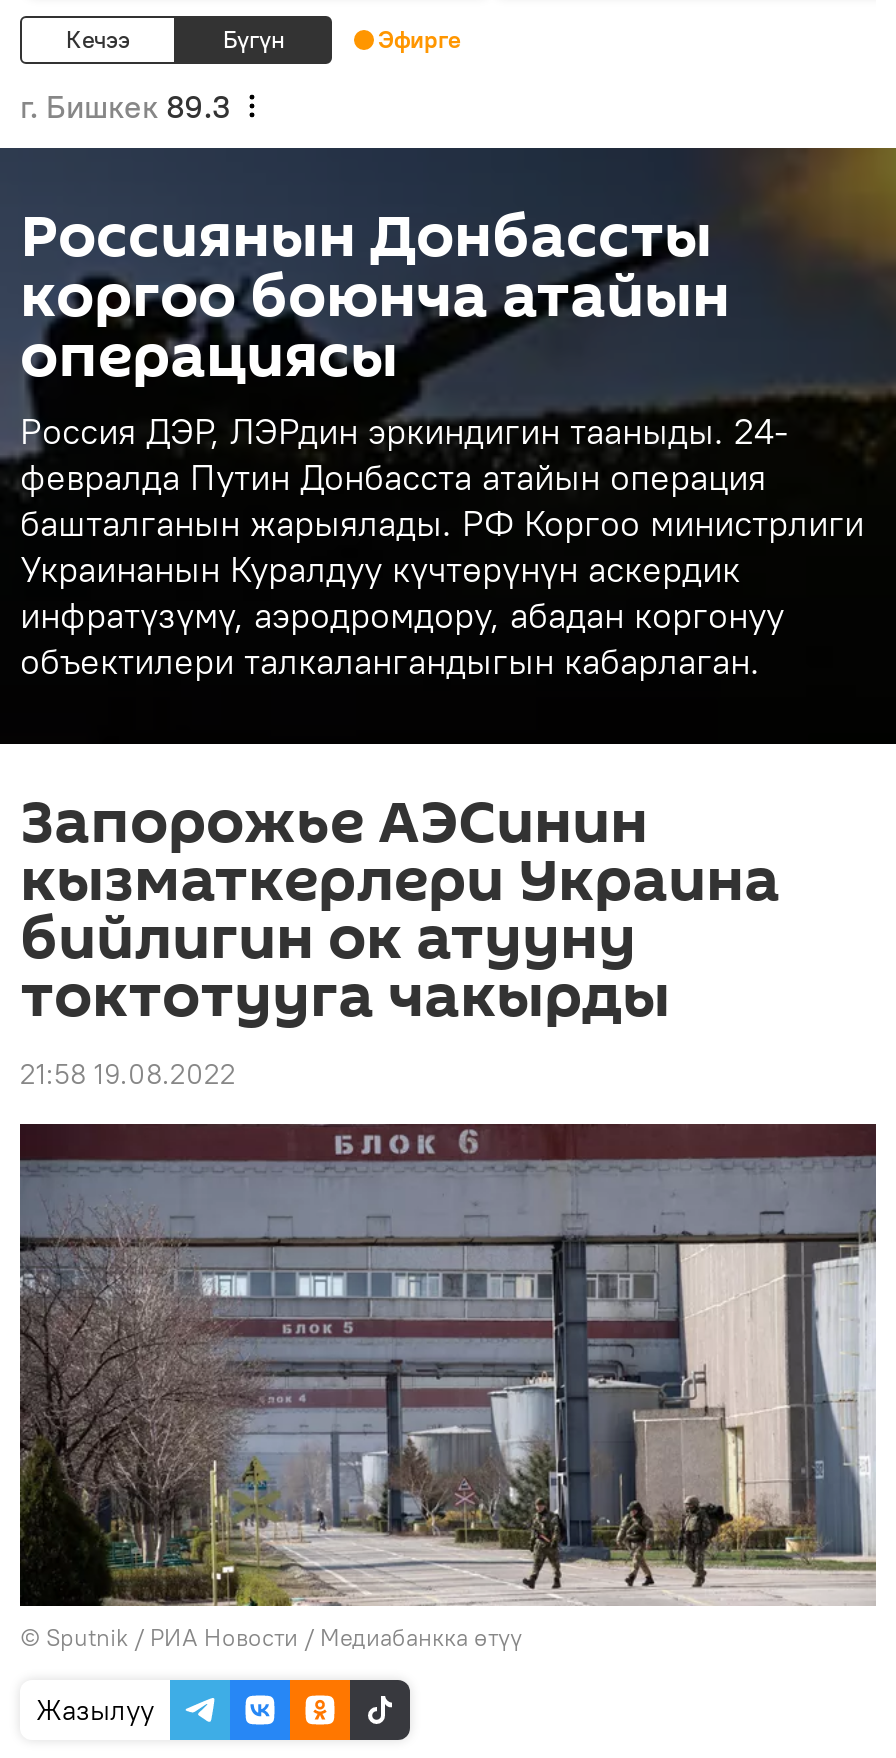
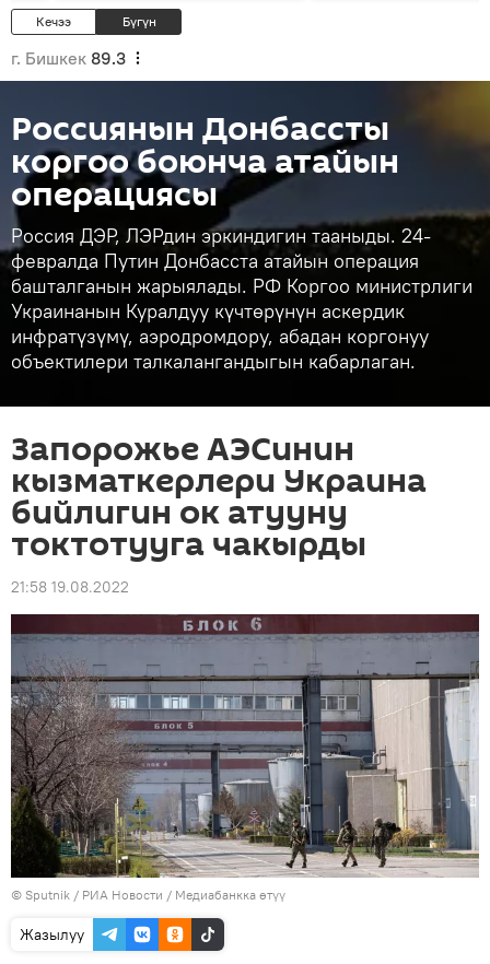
[378,24,460,54] Эфирге -> none

